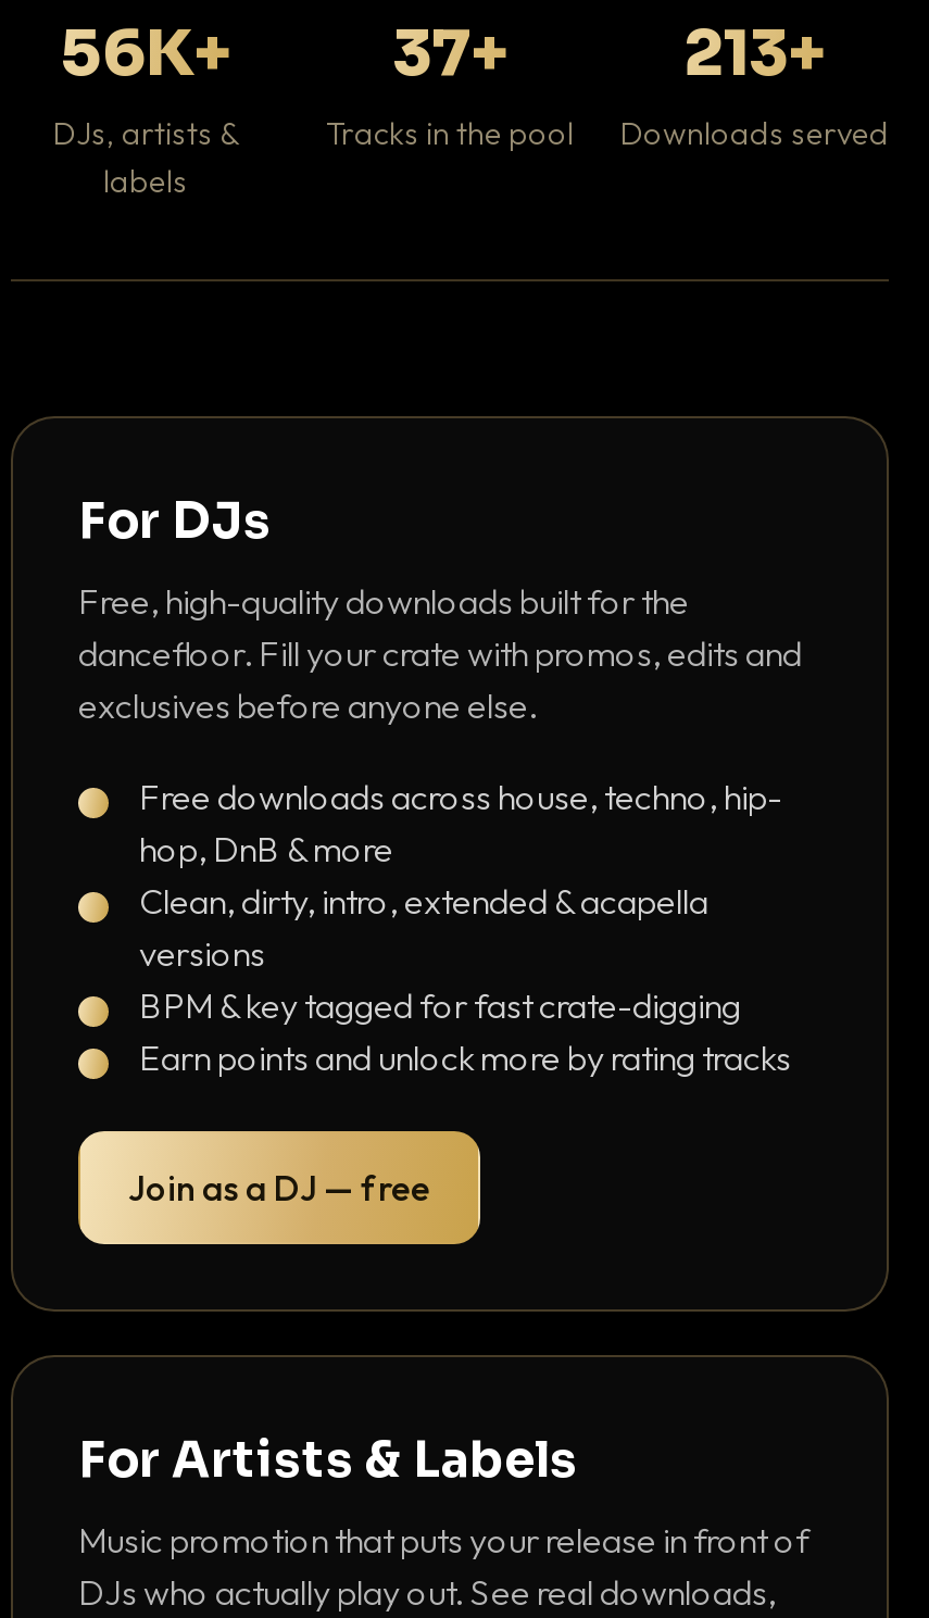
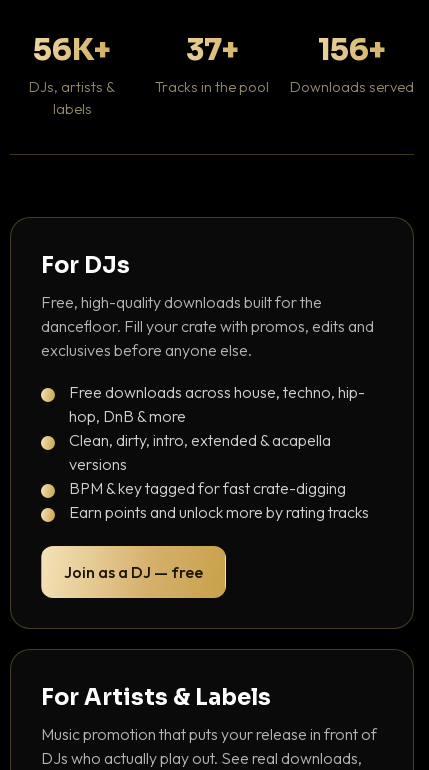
[683,14,825,92] 213+ -> [318,32,386,68] 156+

